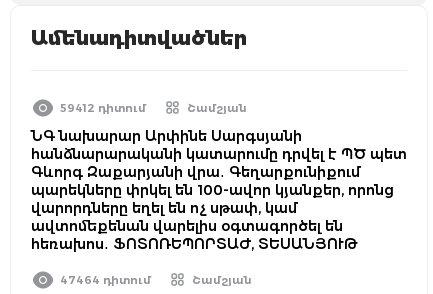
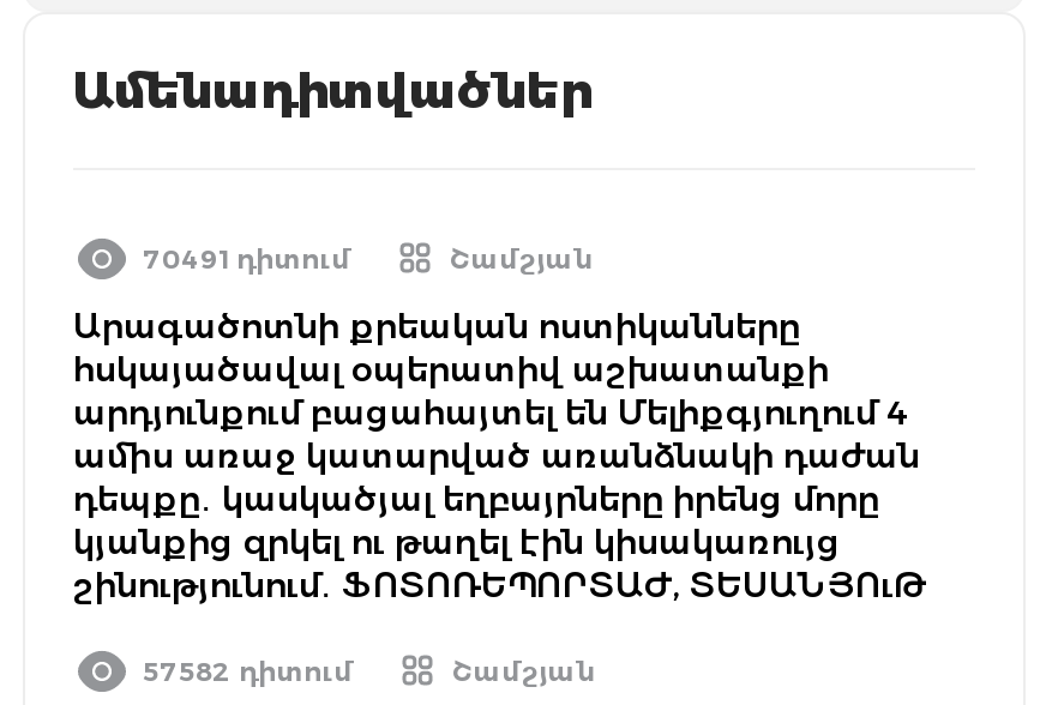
[60,101,146,115] 59412 դիտում -> [143,241,351,275] 70491 դիտում
[31,127,407,253] ՆԳ նախարար Արփինե Սարգսյանի | հանձնարարականի կատարումը դրվել է ՊԾ պետ | Գևորգ Զաքարյանի վրա․ Գեղարքունիքում | պարեկները փրկել են 100-ավոր կյանքեր, որոնց | վարորդները եղել են ոչ սթափ, կամ | ավտոմեքենան վարելիս օգտագործել են | հեռախոս․ ՖՈՏՈՌԵՊՈՐՏԱԺ, ՏԵՍԱՆՅՈՒԹ -> [73,304,927,606] Արագածոտնի քրեական ոստիկանները | հսկայածավալ օպերատիվ աշխատանքի | արդյունքում բացահայտել են Մելիքգյուղում 4 | ամիս առաջ կատարված առանձնակի դաժան | դեպքը․ կասկածյալ եղբայրները իրենց մորը | կյանքից զրկել ու թաղել էին կիսակառույց | շինությունում․ ՖՈՏՈՌԵՊՈՐՏԱԺ, ՏԵՍԱՆՅՈւԹ
[60,273,151,287] 47464 դիտում -> [143,654,354,687] 57582 դիտում

